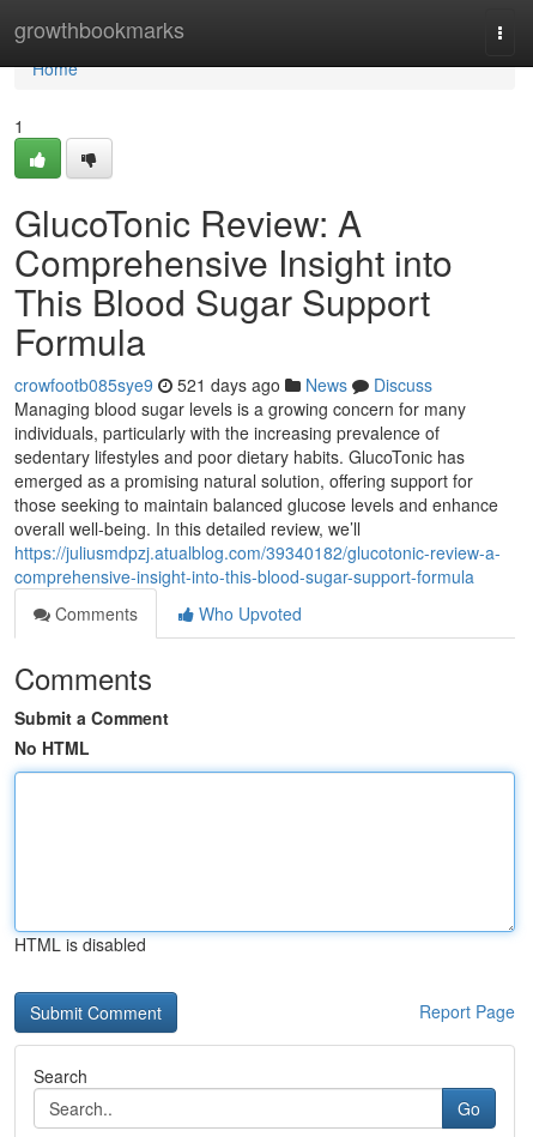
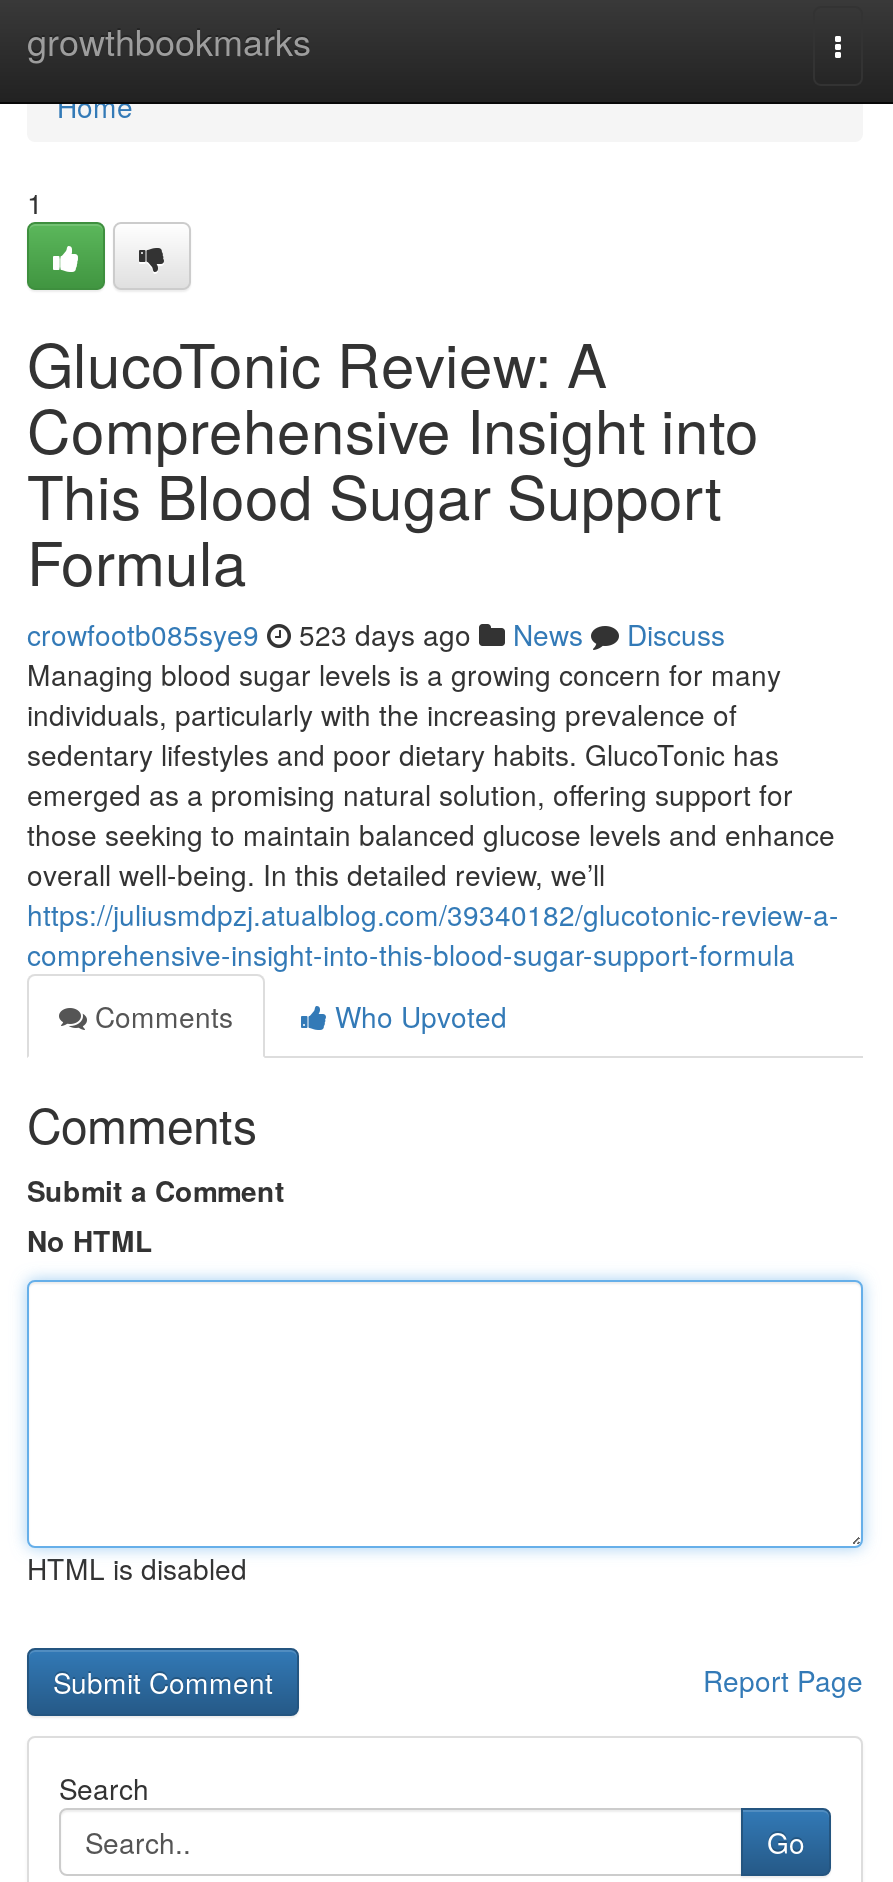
[14,373,432,397] crowfootb085sye9 521 days ago News Discuss -> [27,614,725,654] crowfootb085sye9 523 days ago News Discuss

